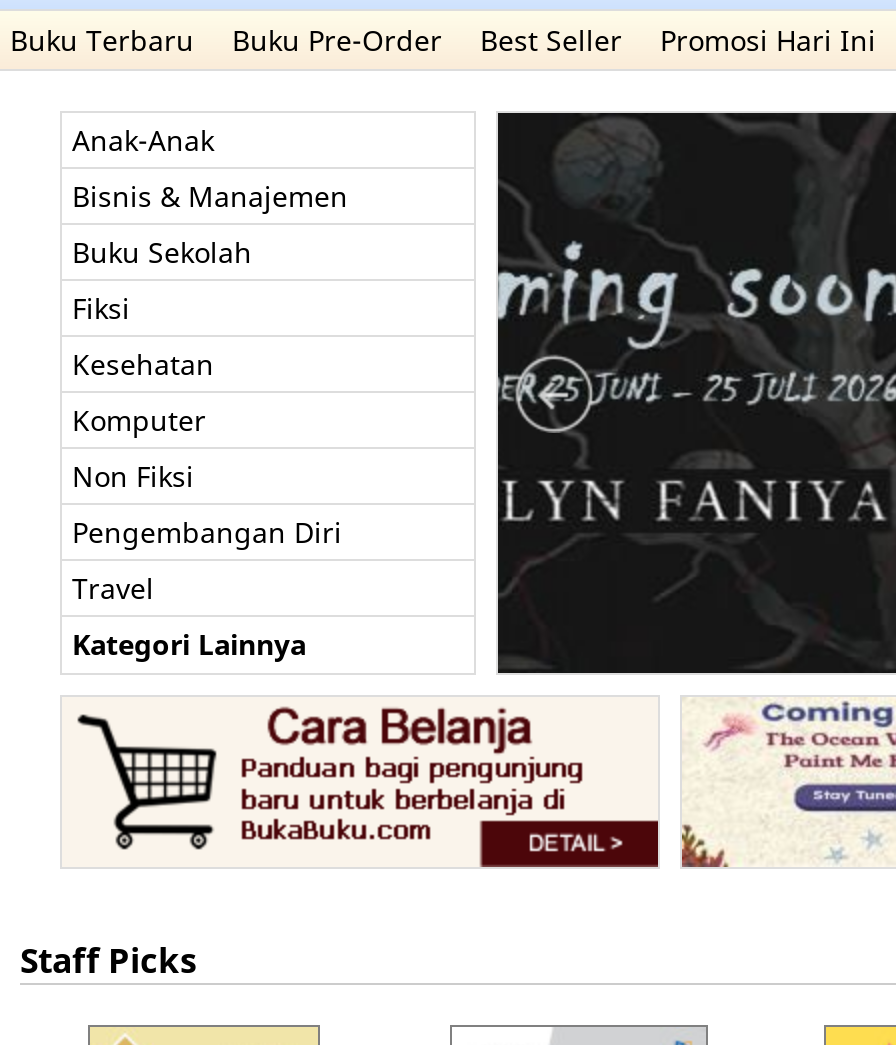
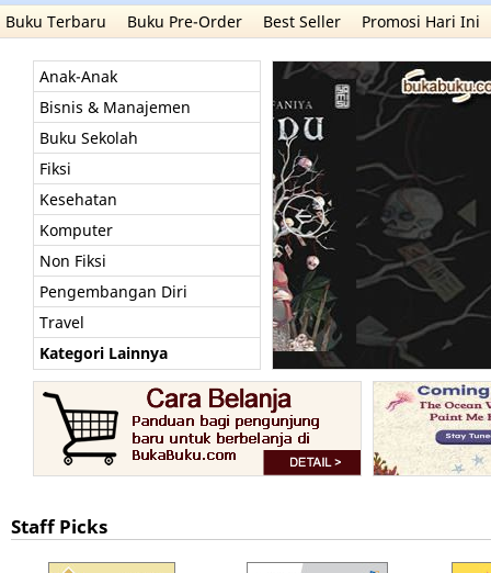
[496,115,890,641] [image] -> [272,61,488,366] [image]

